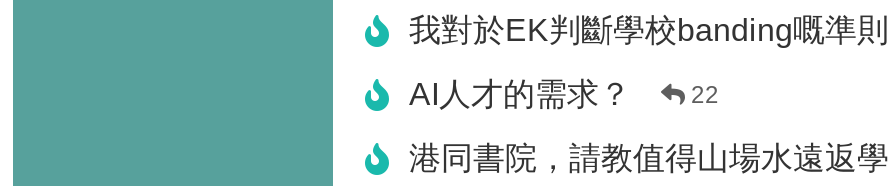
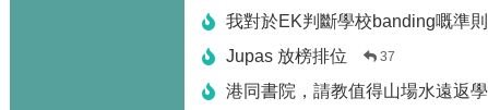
[409,77,719,111] AI人才的需求？ | 22 -> [226,47,395,65] Jupas 放榜排位 | 37

